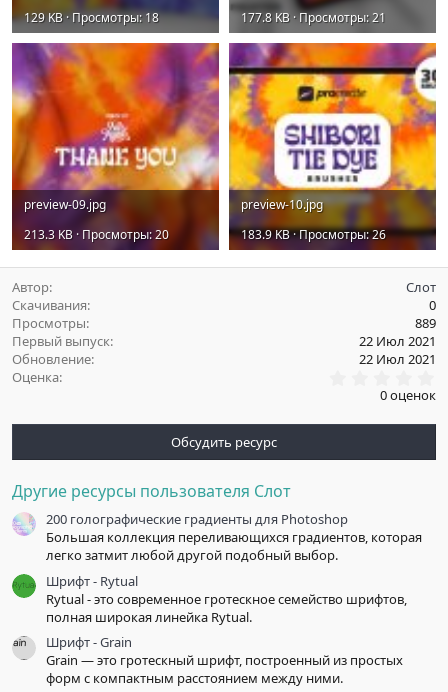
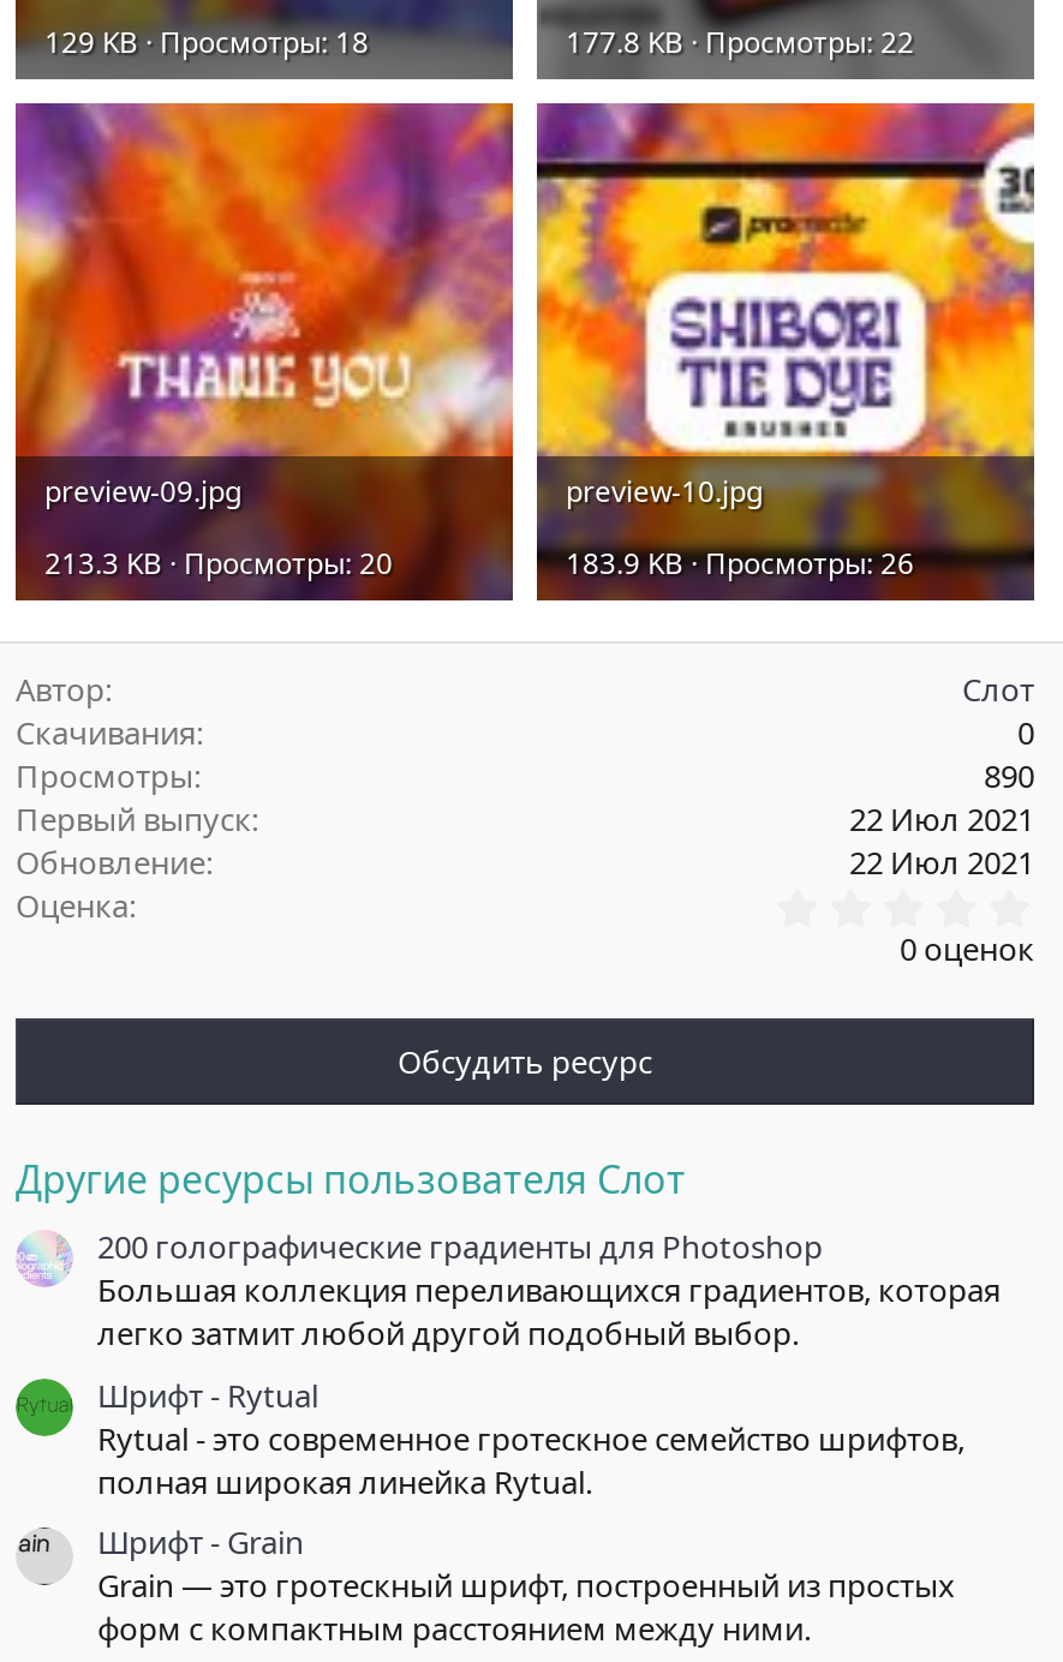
[241,9,386,26] 177.8 KB · Просмотры: 21 -> [566,21,914,62] 177.8 KB · Просмотры: 22
[415,314,436,332] 889 -> [984,755,1034,798] 890

